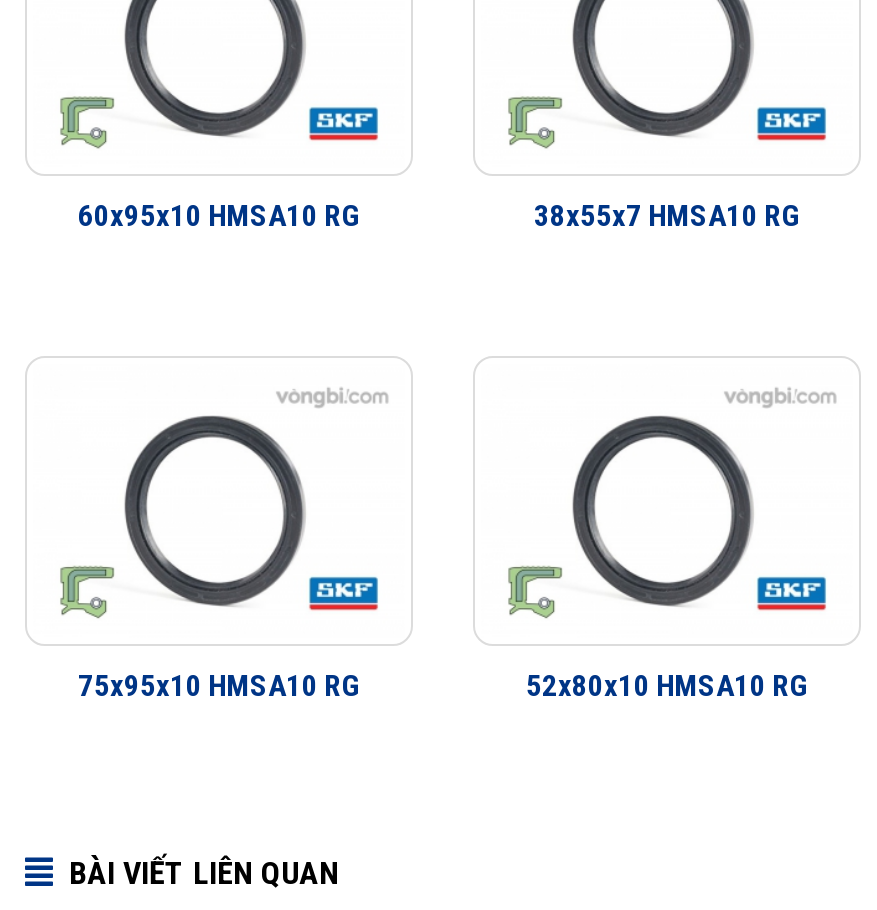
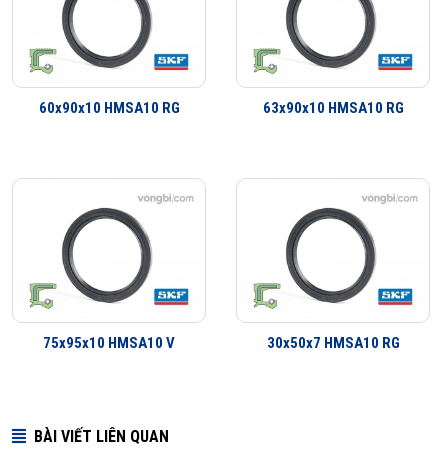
[78,198,360,234] 60x95x10 HMSA10 RG -> [38,99,179,117] 60x90x10 HMSA10 RG
[534,198,800,234] 38x55x7 HMSA10 RG -> [262,99,403,117] 63x90x10 HMSA10 RG
[78,667,360,703] 75x95x10 HMSA10 RG -> [43,333,175,351] 75x95x10 HMSA10 V
[526,667,808,703] 52x80x10 HMSA10 RG -> [266,333,399,351] 30x50x7 HMSA10 RG

